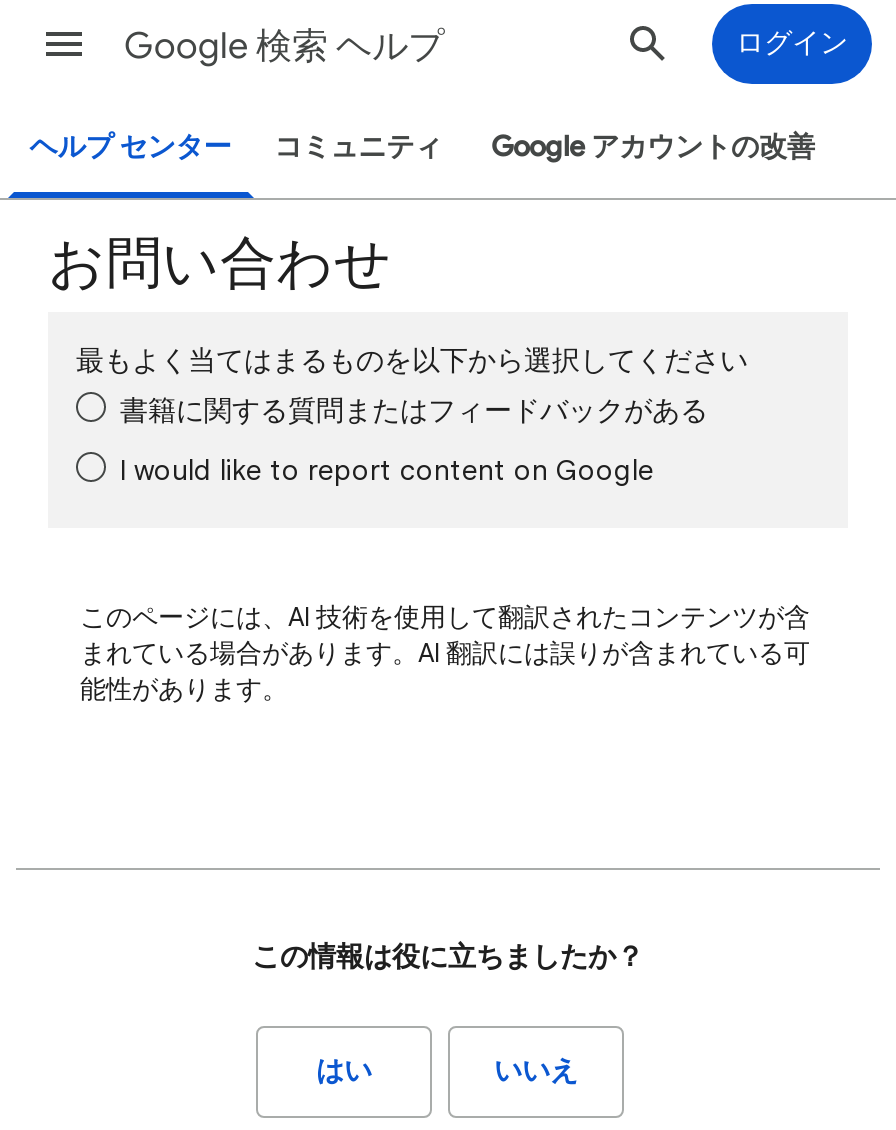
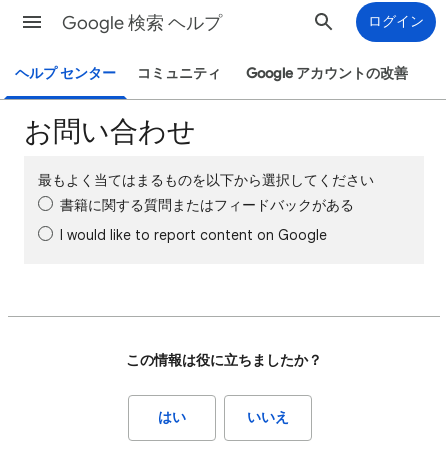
[80,600,810,706] このページには、AI 技術を使用して翻訳されたコンテンツが含 | まれている場合があります。AI 翻訳には誤りが含まれている可 | 能性があります。 -> none

